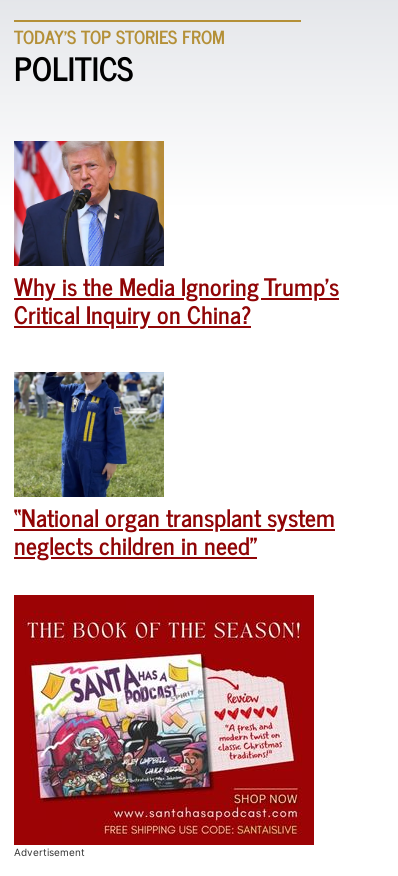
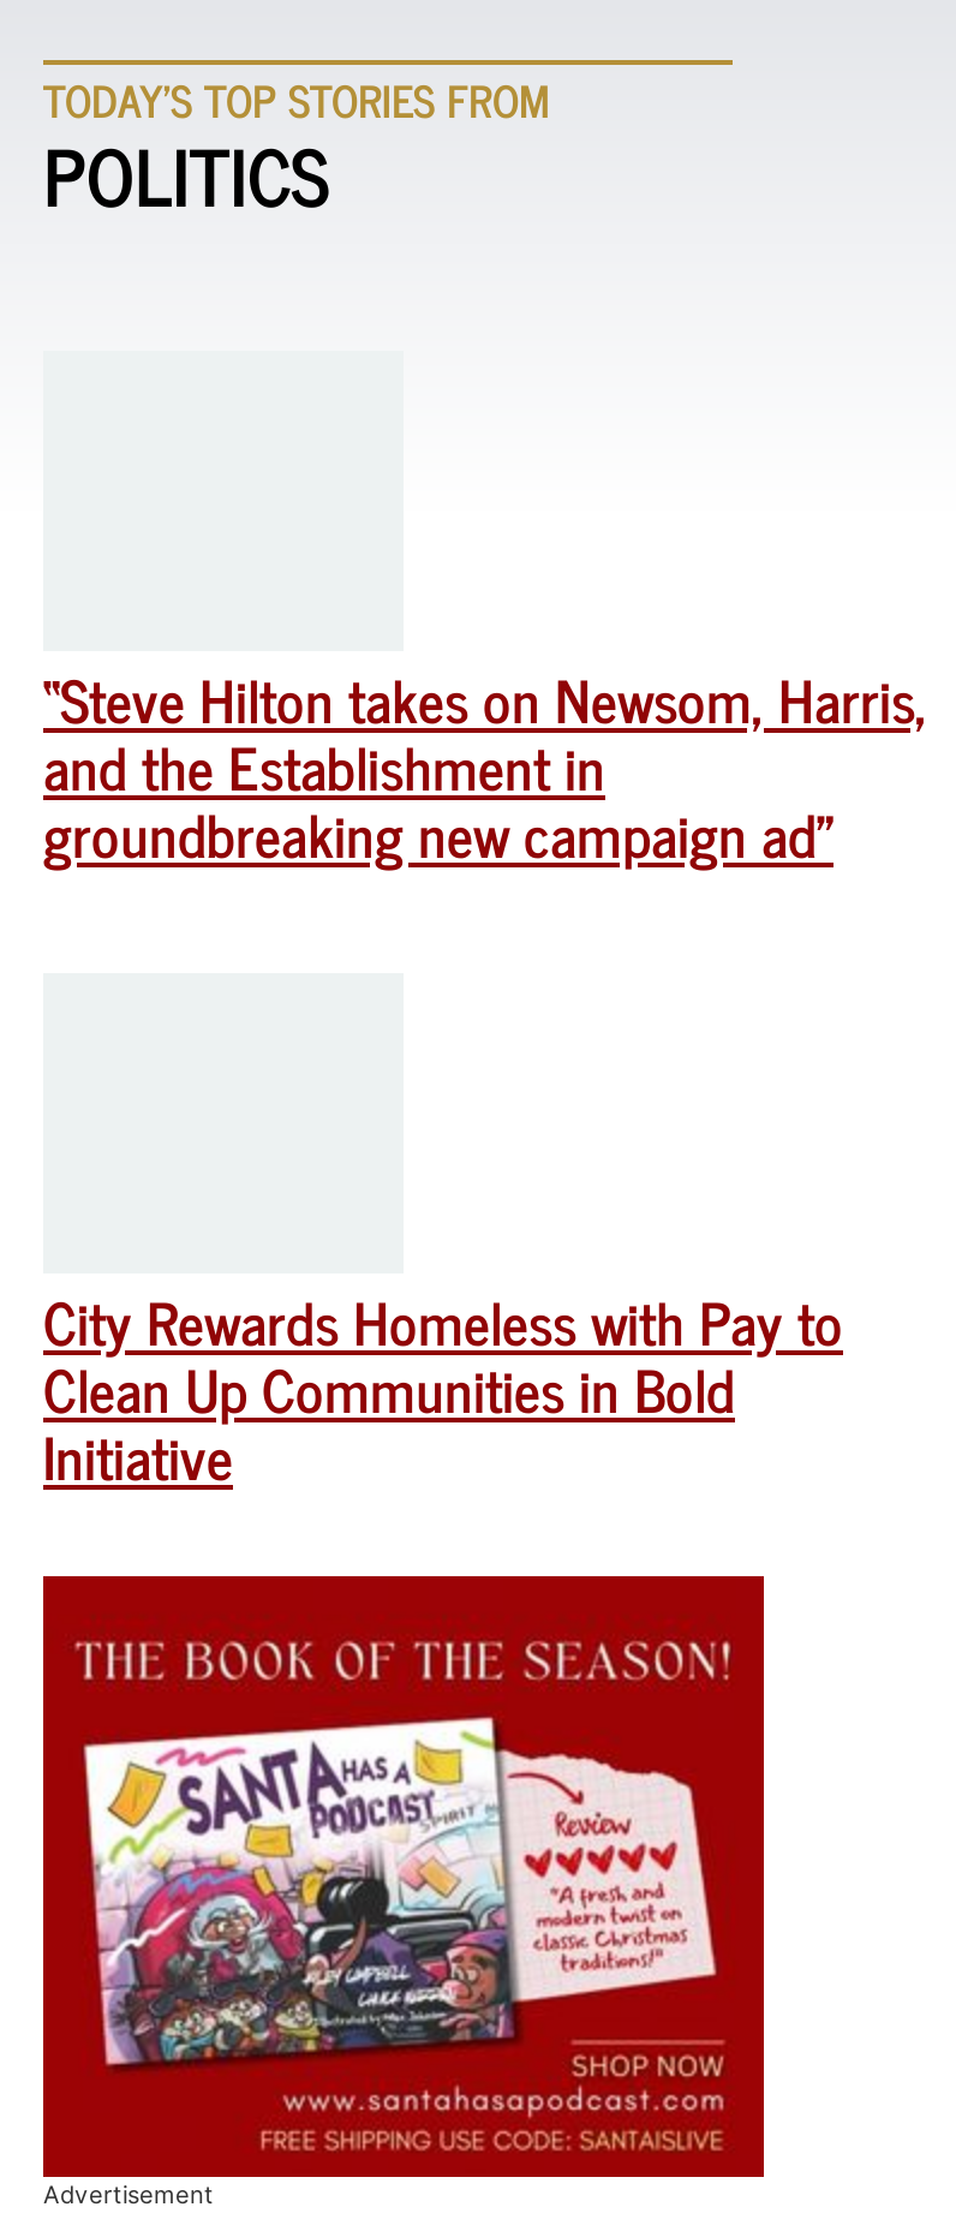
[13,140,165,203] [image] -> none
[14,266,339,333] Why is the Media Ignoring Trump’s | Critical Inquiry on China? -> [43,651,927,879] “Steve Hilton takes on Newsom, Harris, | and the Establishment in | groundbreaking new campaign ad”
[13,371,165,462] [image] -> none
[14,497,335,564] “National organ transplant system | neglects children in need” -> [43,1273,843,1502] City Rewards Homeless with Pay to | Clean Up Communities in Bold | Initiative

